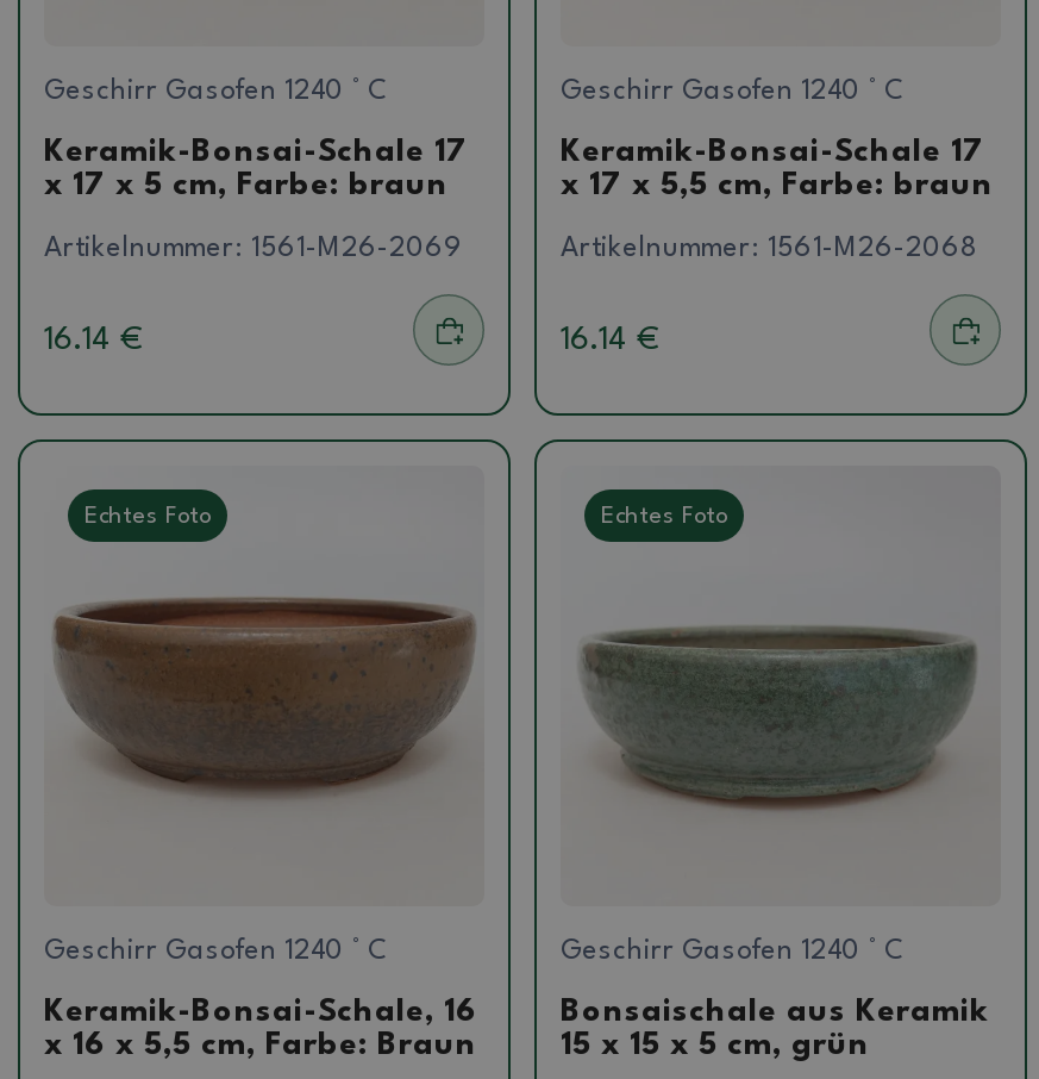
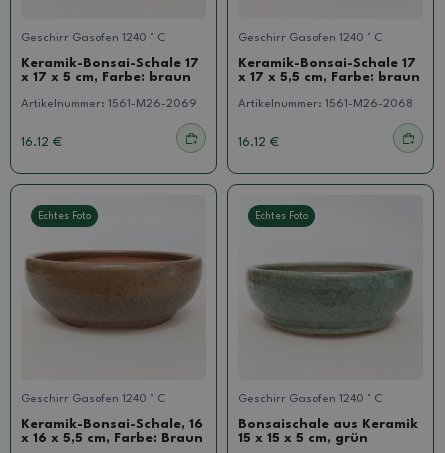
[44,326,142,357] 16.14 € -> [21,136,62,149] 16.12 €
[561,326,658,357] 16.14 € -> [238,136,279,149] 16.12 €

